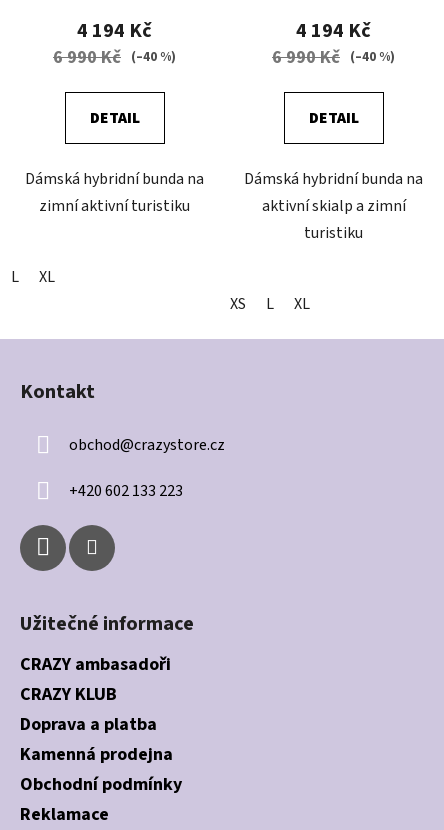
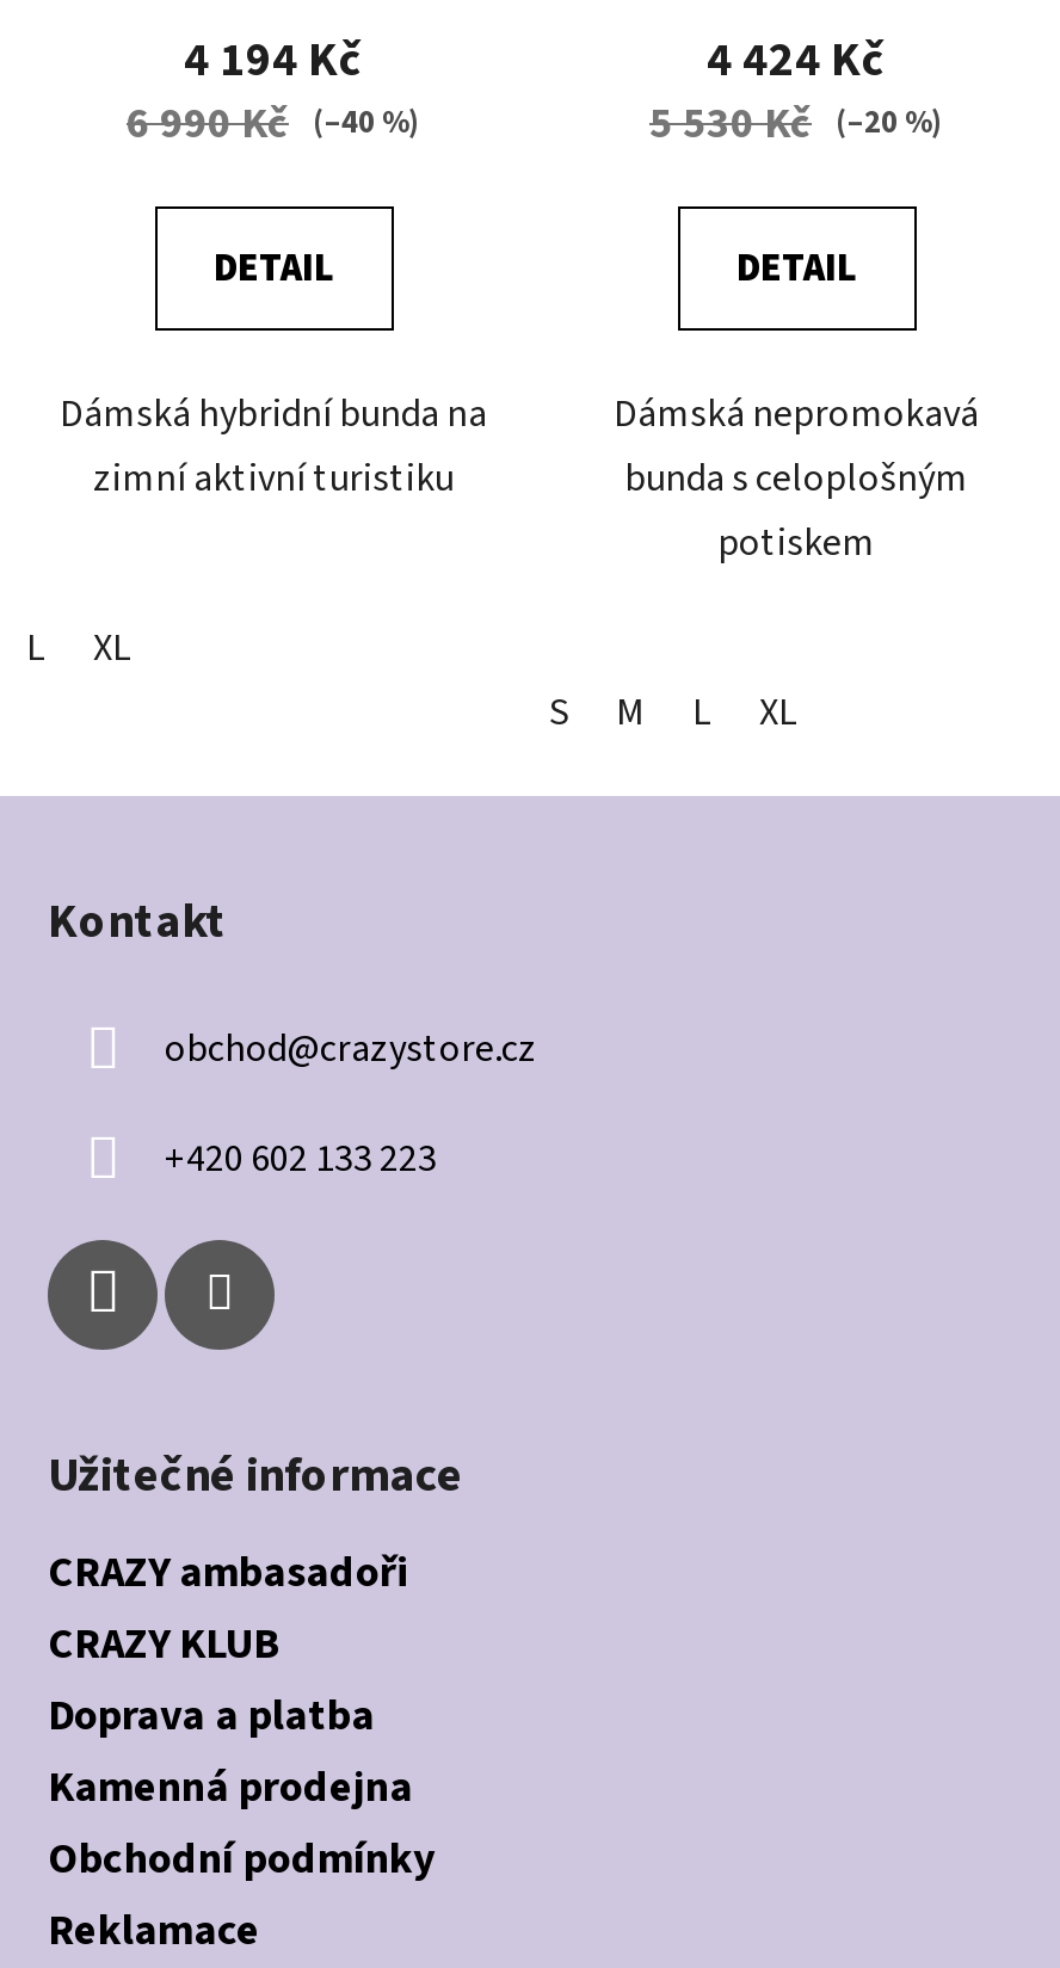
[272,17,395,70] 4 194 Kč | 6 990 Kč (–40 %) -> [649,27,943,154] 4 424 Kč | 5 530 Kč (–20 %)
[244,168,423,244] Dámská hybridní bunda na | aktivní skialp a zimní | turistiku -> [614,388,979,569] Dámská nepromokavá | bunda s celoplošným | potiskem
[230,293,246,315] XS -> [549,686,645,739] S | M

